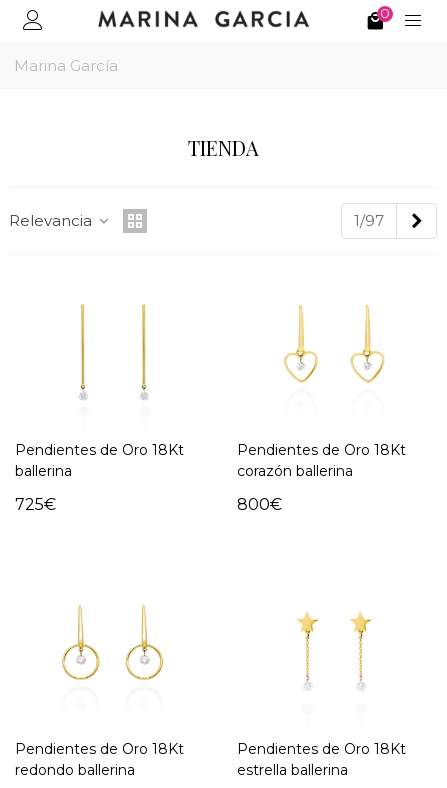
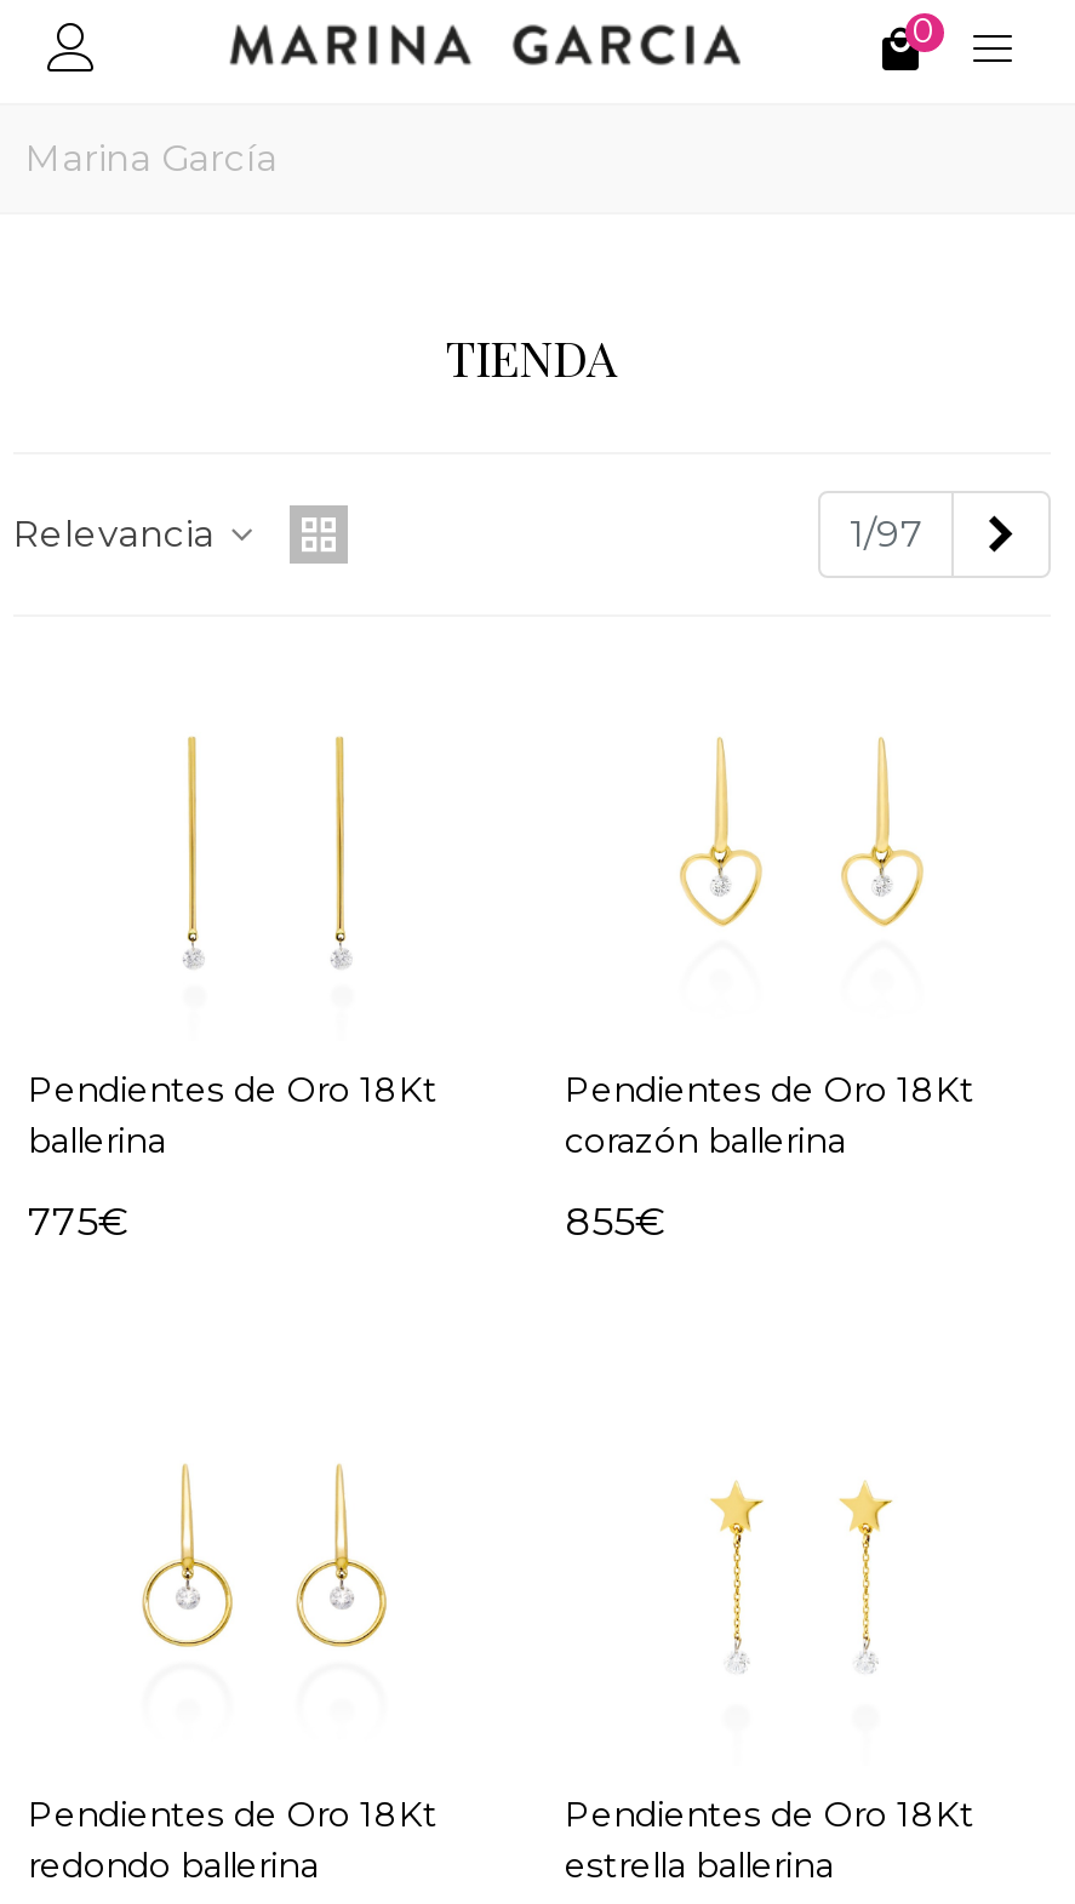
[15,495,56,514] 725€ -> [28,1198,127,1244] 775€
[236,495,281,514] 800€ -> [565,1198,664,1244] 855€

